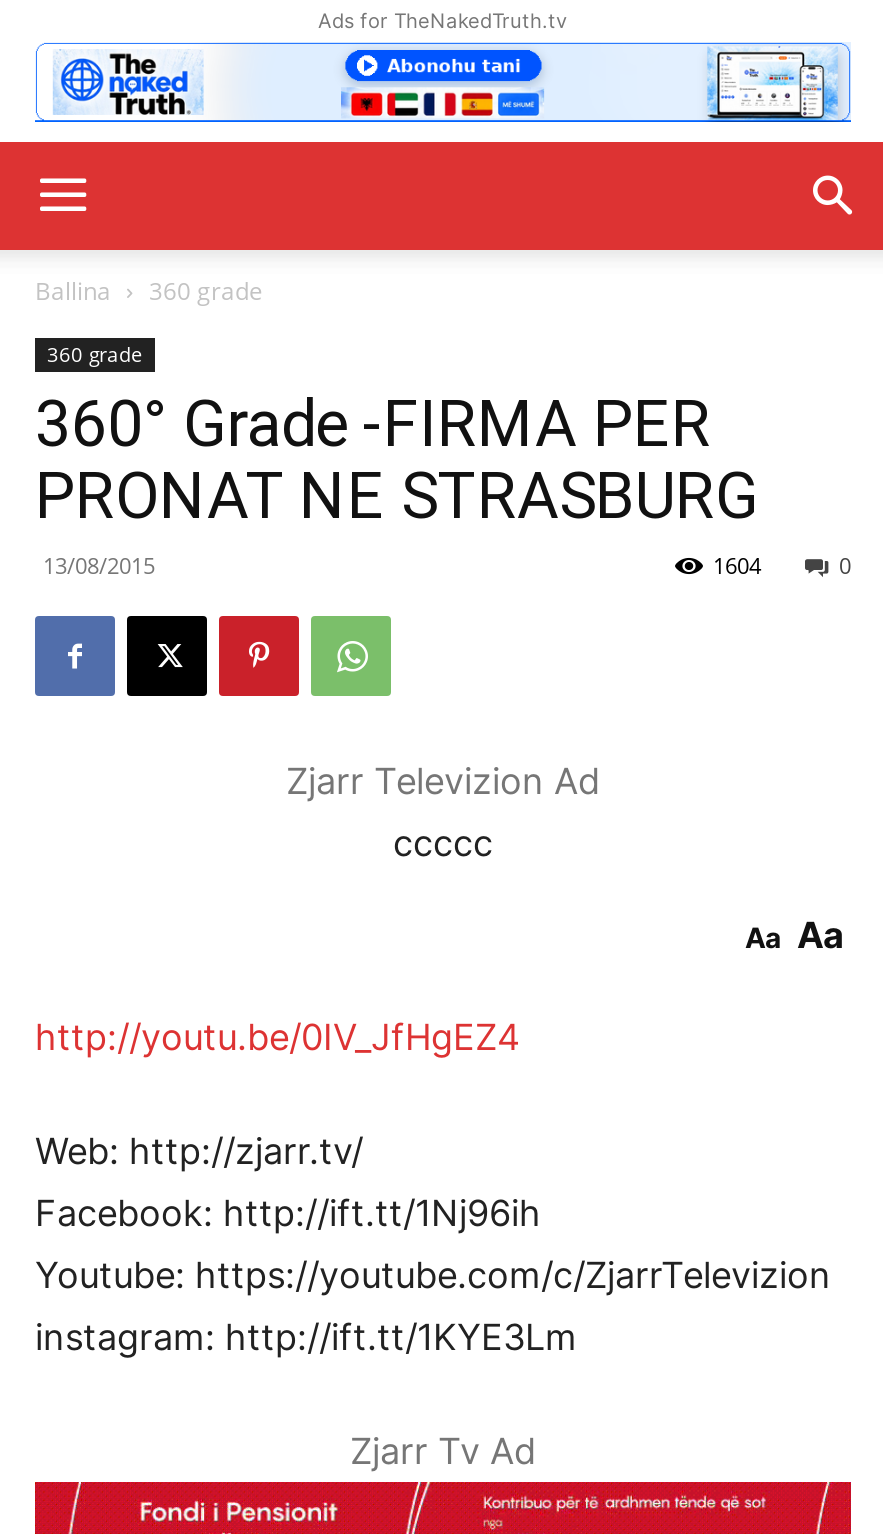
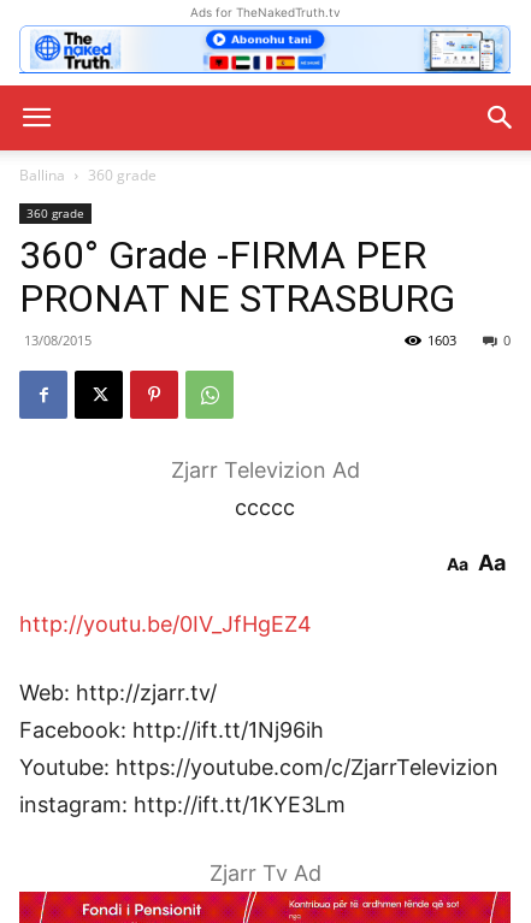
[713,550,761,580] 1604 -> [427,331,456,349] 1603

